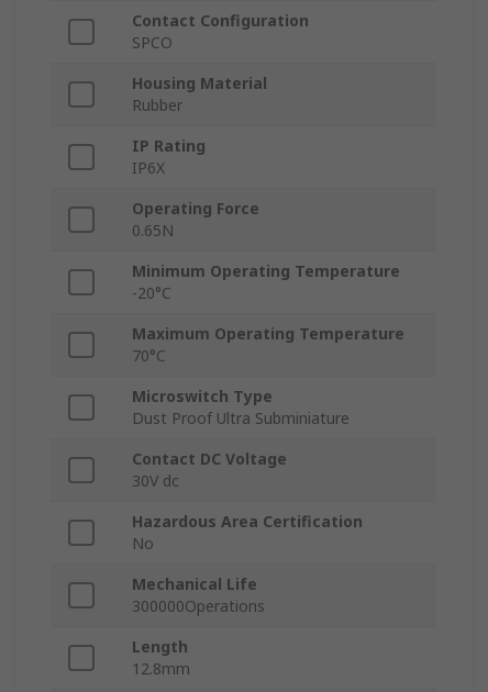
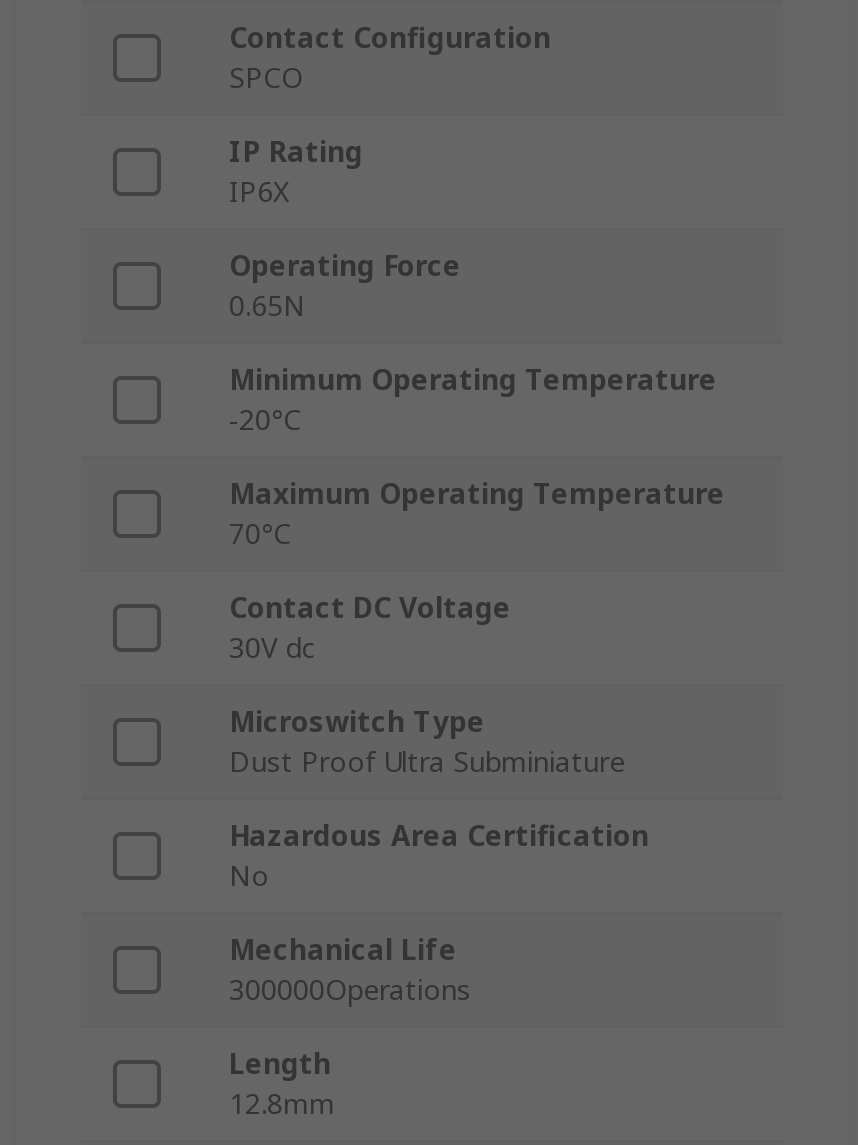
[132,73,267,116] Housing Material | Rubber -> none
moved [132,449,287,492] -> [229,589,511,667]: Contact DC Voltage | 30V dc

